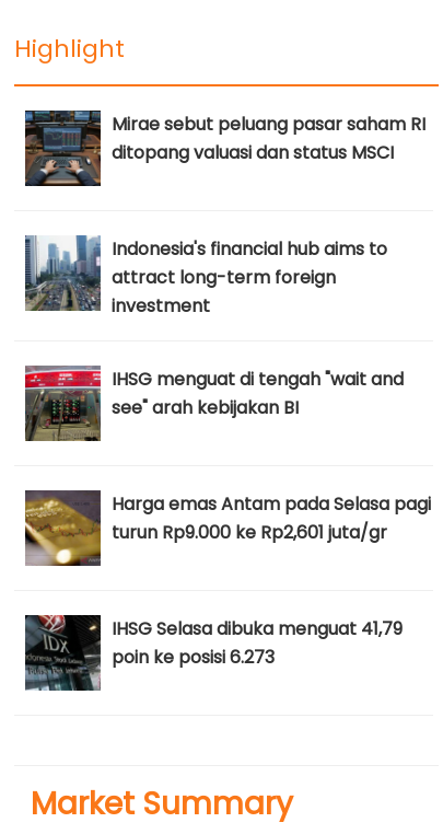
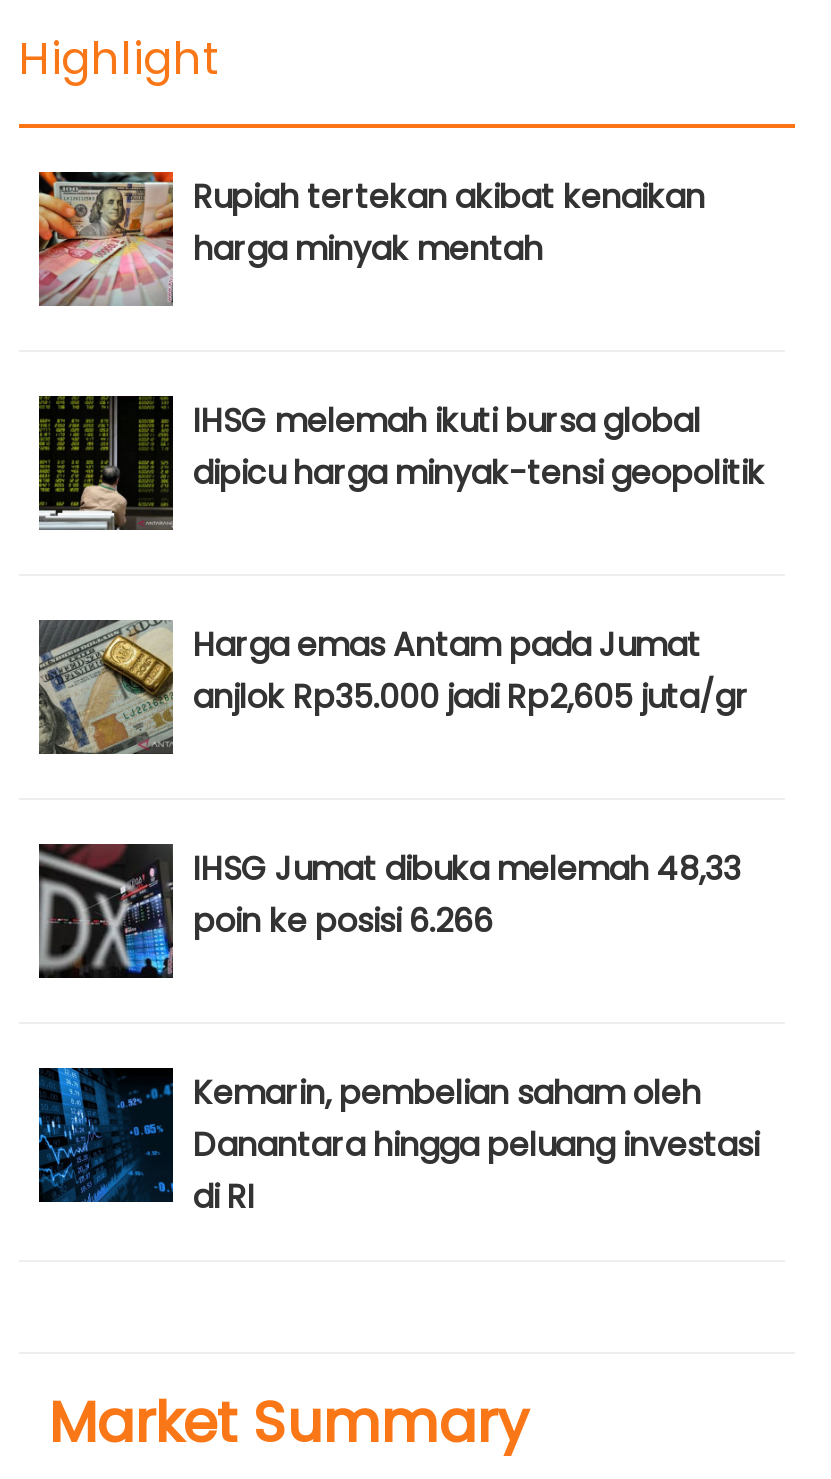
[24,109,425,187] [image] | Mirae sebut peluang pasar saham RI | ditopang valuasi dan status MSCI -> [37,170,705,308] [image] | Rupiah tertekan akibat kenaikan | harga minyak mentah
[24,234,387,318] [image] | Indonesia's financial hub aims to | attract long-term foreign | investment -> [37,394,765,532] [image] | IHSG melemah ikuti bursa global | dipicu harga minyak-tensi geopolitik
[24,366,404,442] [image] | IHSG menguat di tengah "wait and | see" arah kebijakan BI -> [39,620,749,760] [image] | Harga emas Antam pada Jumat | anjlok Rp35.000 jadi Rp2,605 juta/gr
[24,487,431,567] [image] | Harga emas Antam pada Selasa pagi | turun Rp9.000 ke Rp2,601 juta/gr -> [37,842,741,988] [image] | IHSG Jumat dibuka melemah 48,33 | poin ke posisi 6.266
[24,610,403,692] [image] | IHSG Selasa dibuka menguat 41,79 | poin ke posisi 6.273 -> [37,1066,759,1219] [image] | Kemarin, pembelian saham oleh | Danantara hingga peluang investasi | di RI

